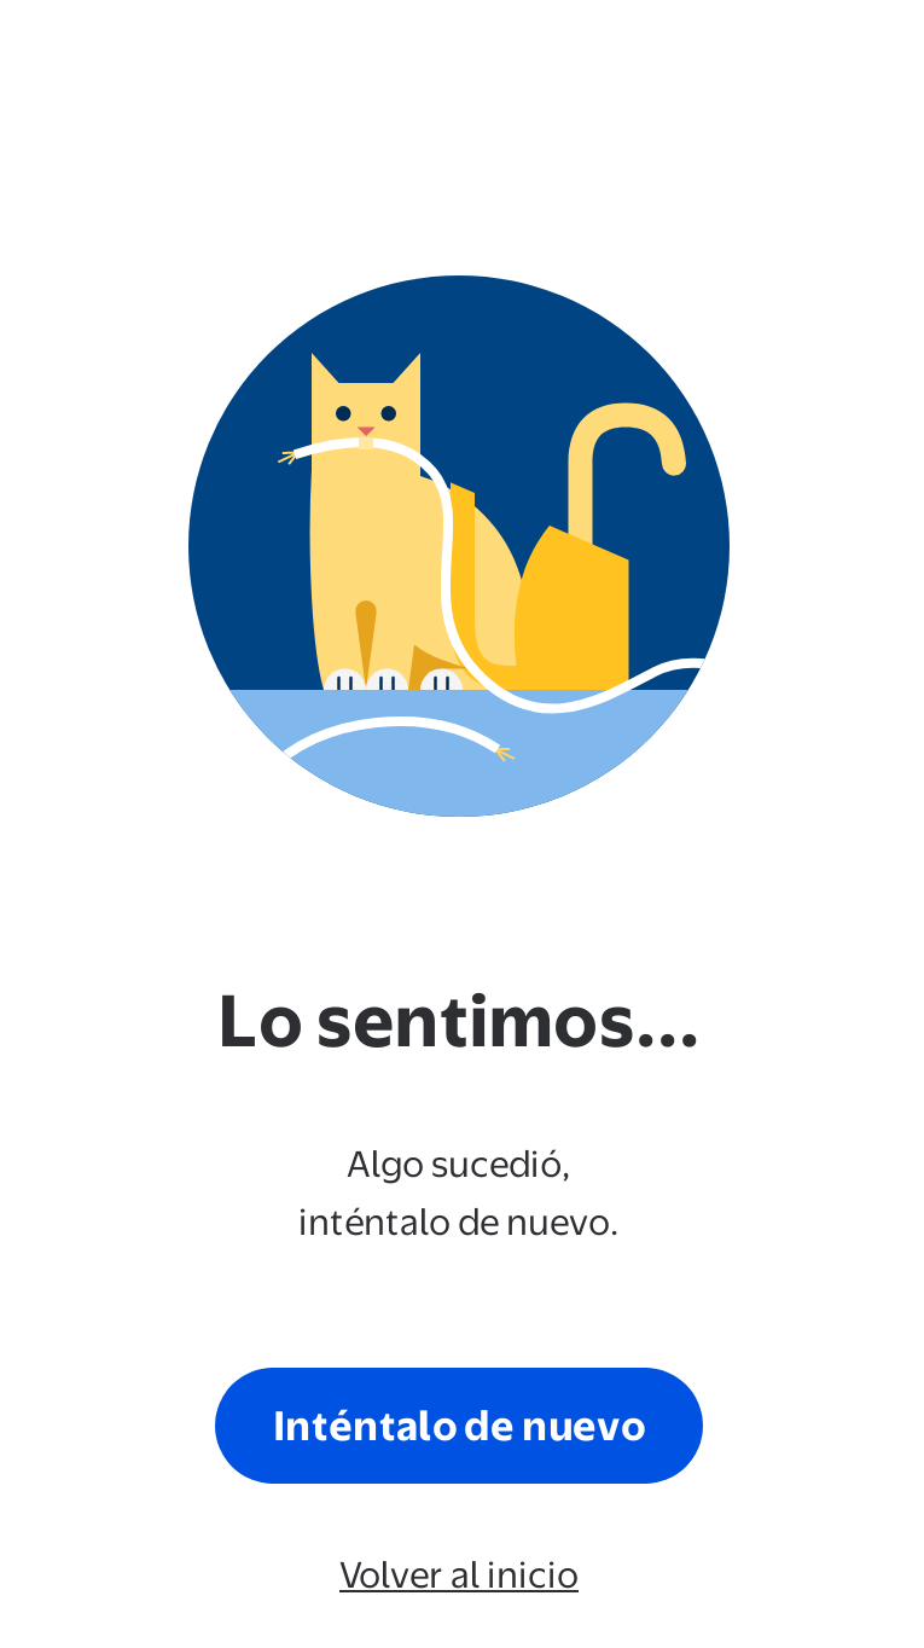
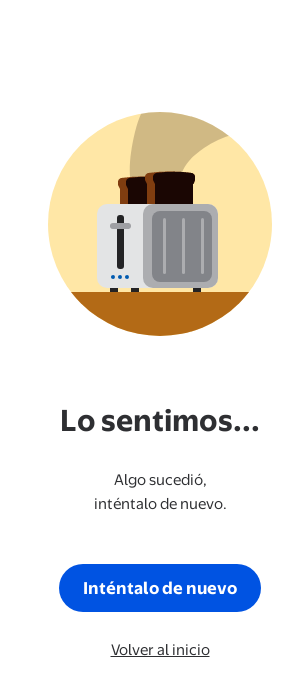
[186,273,732,819] [image] -> [48,112,272,337] [image]

